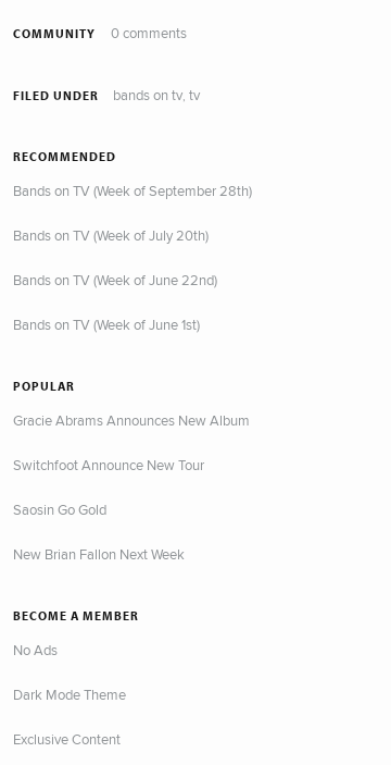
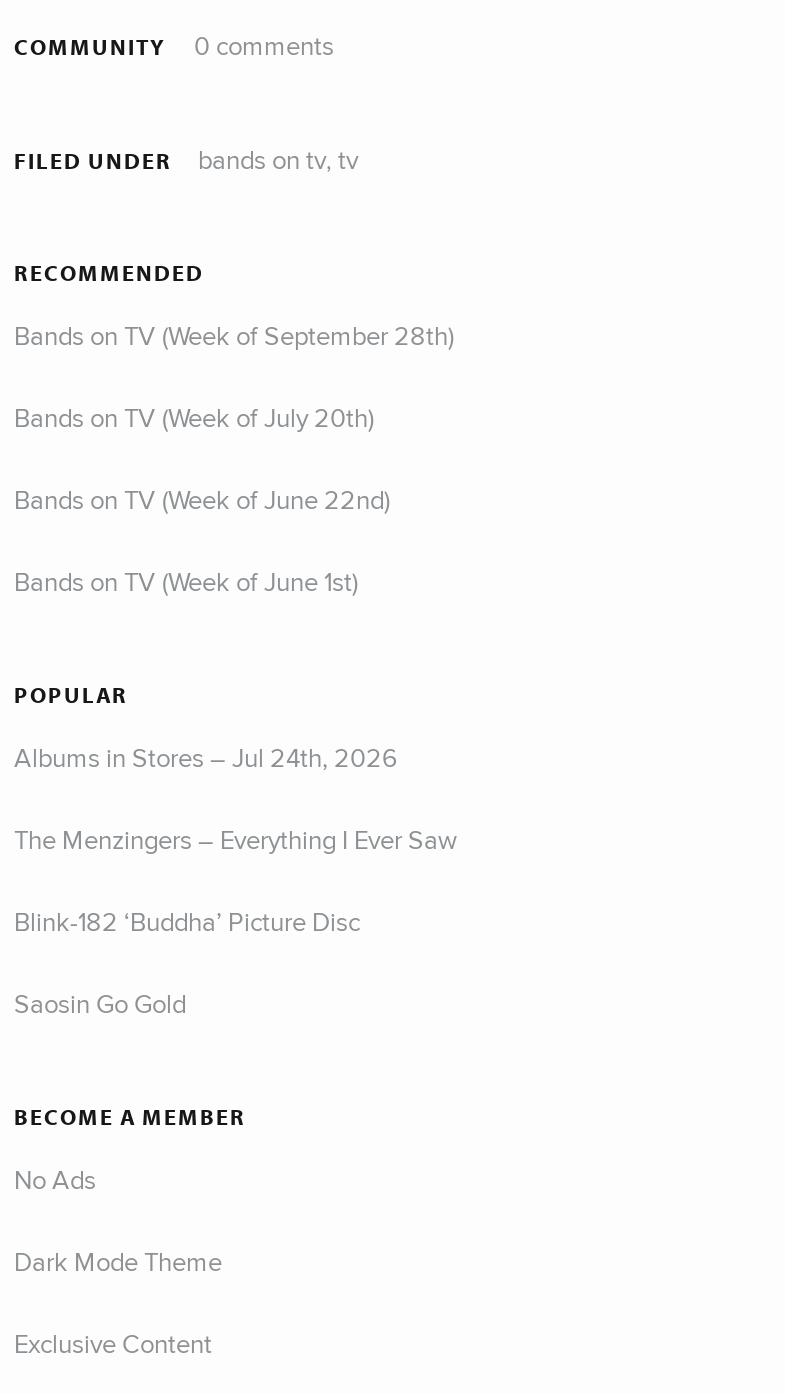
[13,410,250,474] Gracie Abrams Announces New Album | Switchfoot Announce New Tour -> [14,739,458,939] Albums in Stores – Jul 24th, 2026 | The Menzingers – Everything I Ever Saw | Blink-182 ‘Buddha’ Picture Disc
moved [13,499,106,519] -> [14,985,186,1021]: Saosin Go Gold
[13,544,185,563] New Brian Fallon Next Week -> none

